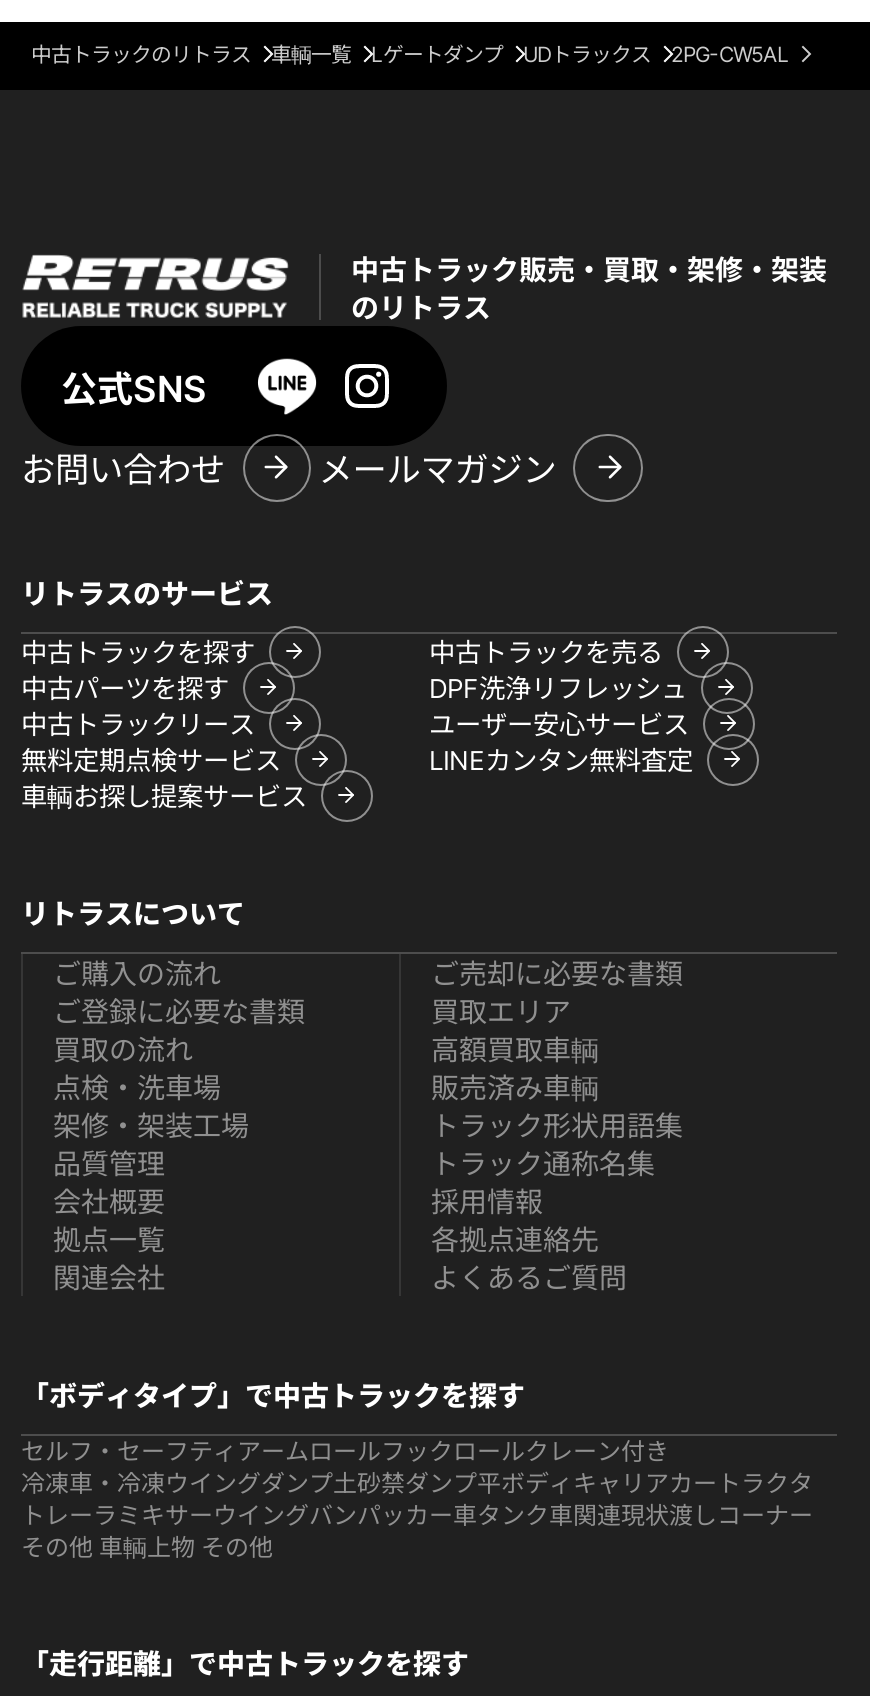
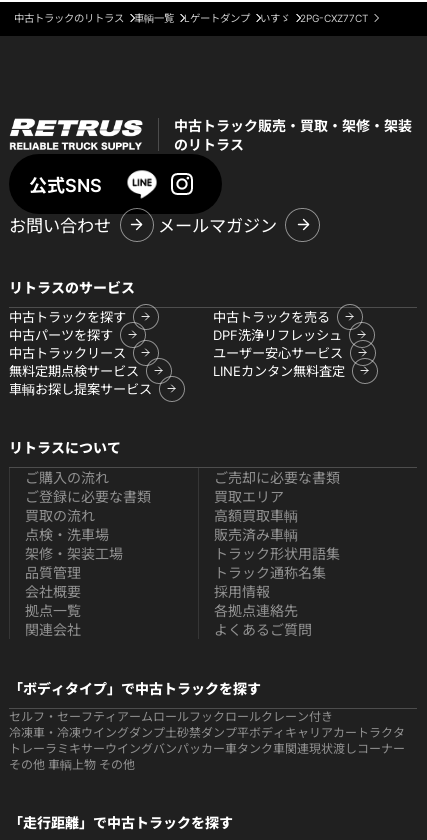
[523,41,789,67] UDトラックス | 2PG-CW5AL -> [260,12,368,25] いすゞ | 2PG-CXZ77CT

